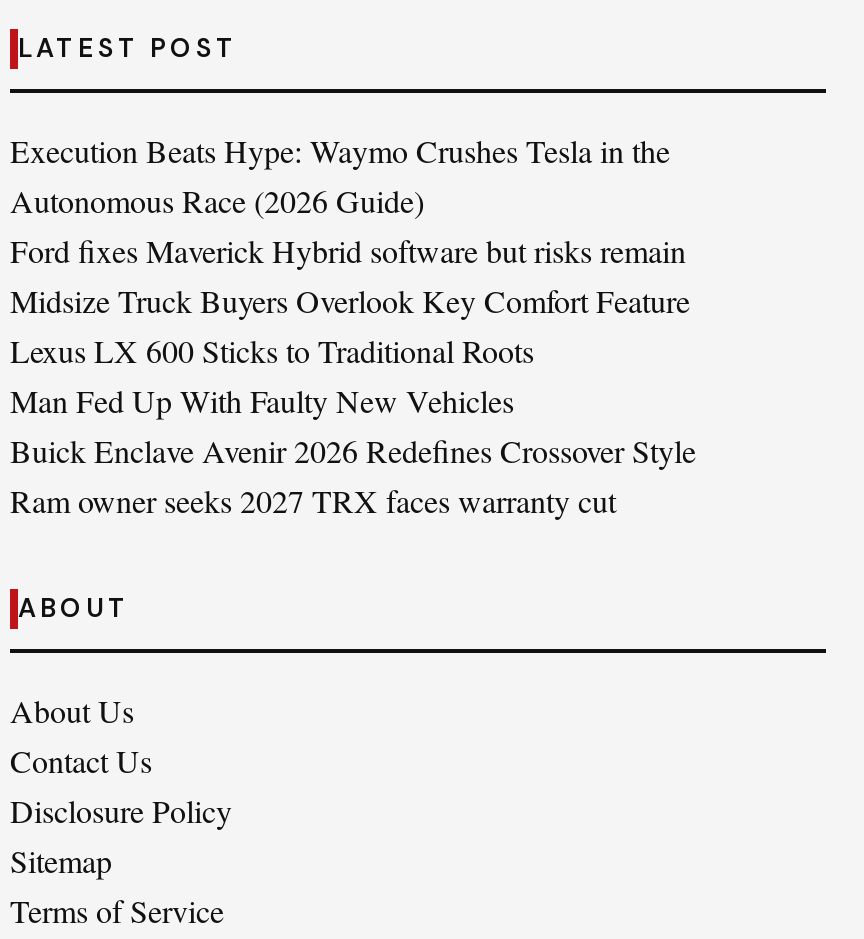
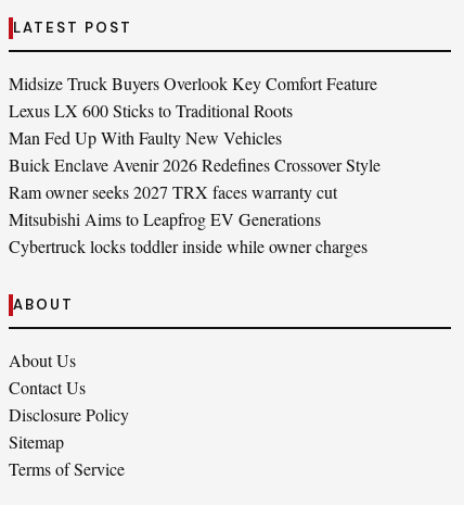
[10,129,686,271] Execution Beats Hype: Waymo Crushes Tesla in the | Autonomous Race (2026 Guide) | Ford fixes Maverick Hybrid software but risks remain -> none
moved [10,279,696,521] -> [9,72,381,203]: Midsize Truck Buyers Overlook Key Comfort Feature | Lexus LX 600 Sticks to Traditional Roots | Man Fed Up With Faulty New Vehicles | Buick Enclave Avenir 2026 Redefines Crossover Style | Ram owner seeks 2027 TRX faces warranty cut
none -> [9,207,368,257] Mitsubishi Aims to Leapfrog EV Generations | Cybertruck locks toddler inside while owner charges

